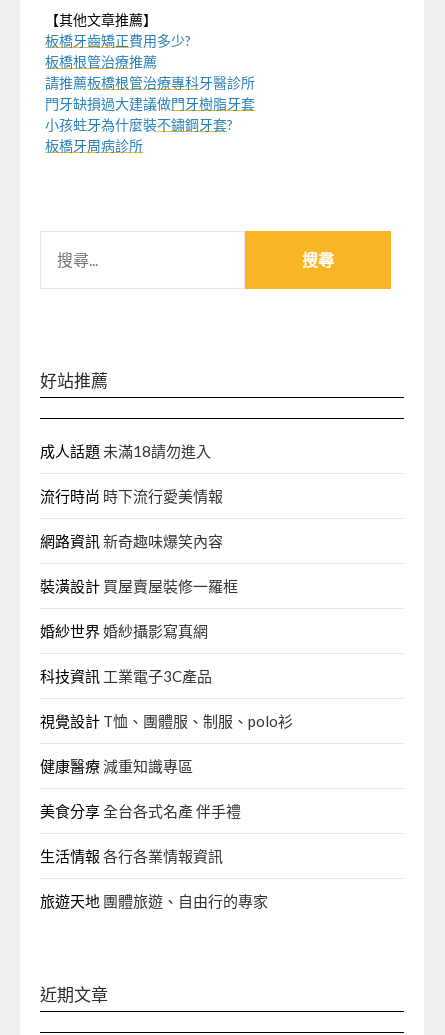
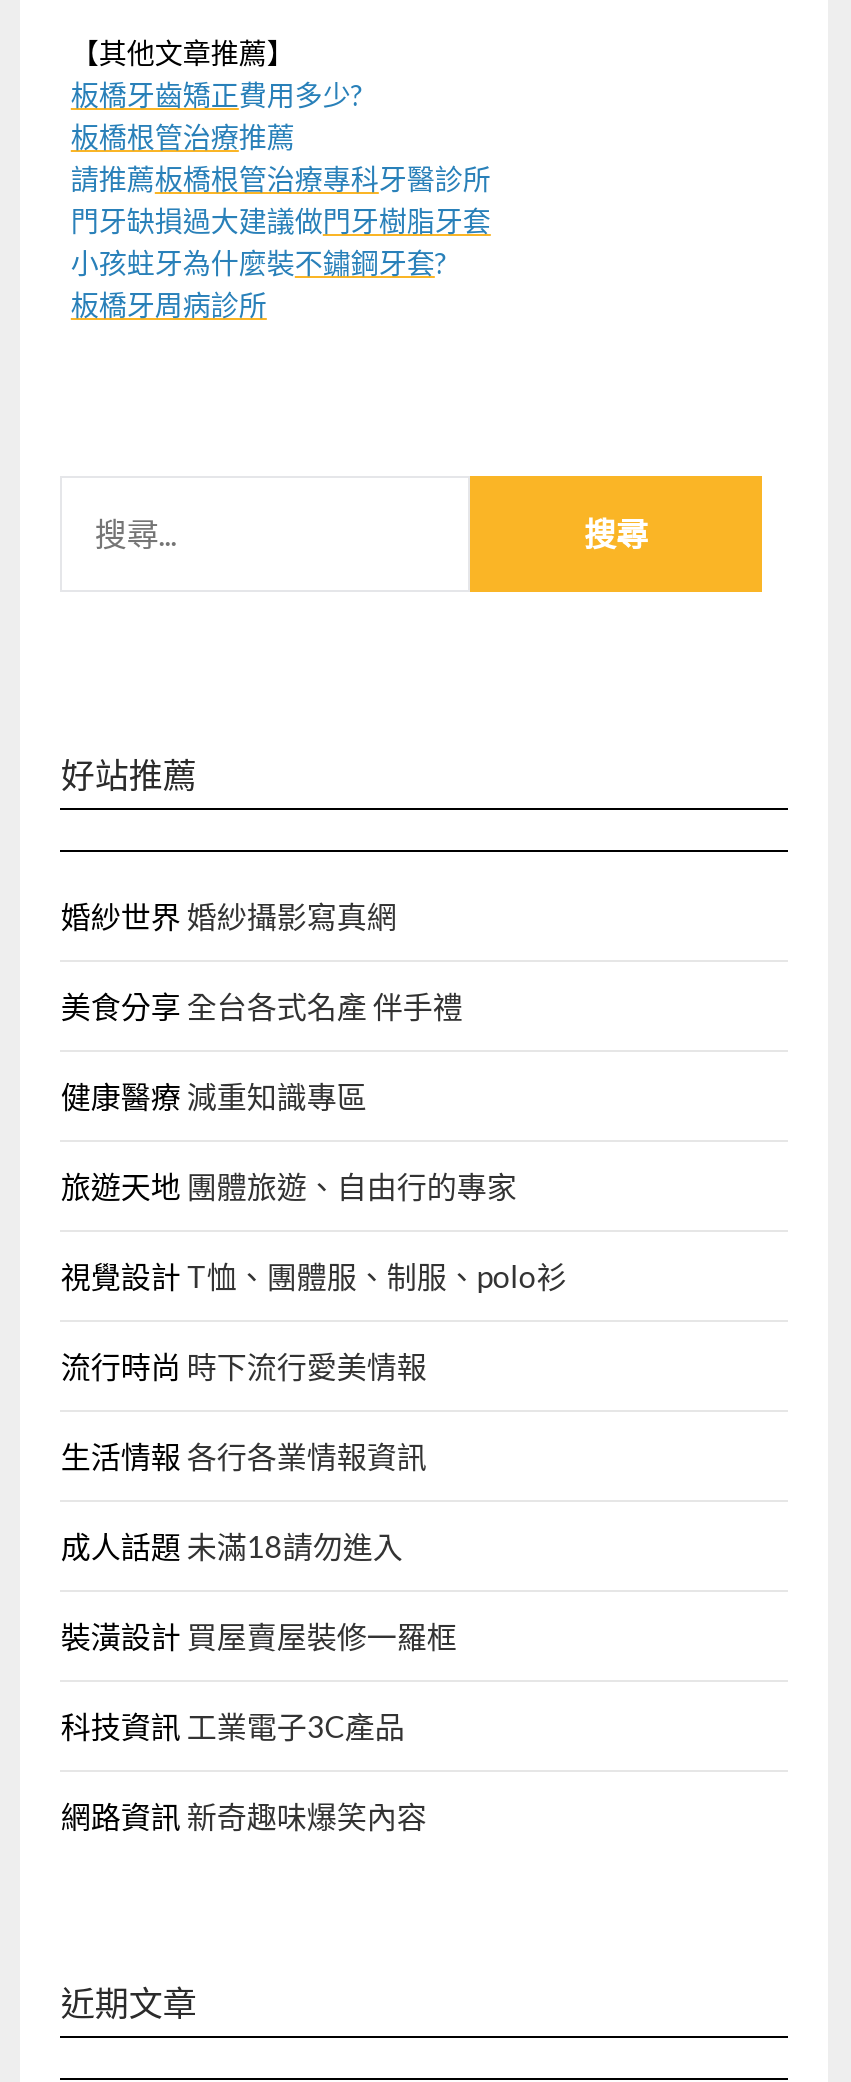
moved [40,442,211,460] -> [61,1528,403,1564]: 成人話題未滿18請勿進入
moved [40,487,223,505] -> [61,1348,427,1384]: 流行時尚時下流行愛美情報
moved [40,532,223,550] -> [61,1798,427,1834]: 網路資訊新奇趣味爆笑內容
moved [40,577,238,595] -> [61,1618,457,1654]: 裝潢設計買屋賣屋裝修一羅框
moved [40,622,208,640] -> [61,898,397,934]: 婚紗世界婚紗攝影寫真網
moved [40,667,212,685] -> [61,1708,405,1744]: 科技資訊工業電子3C產品
moved [40,712,293,910] -> [61,988,567,1474]: 視覺設計T恤、團體服、制服、polo衫 | 健康醫療減重知識專區 | 美食分享全台各式名產 伴手禮 | 生活情報各行各業情報資訊 | 旅遊天地團體旅遊、自由行的專家

